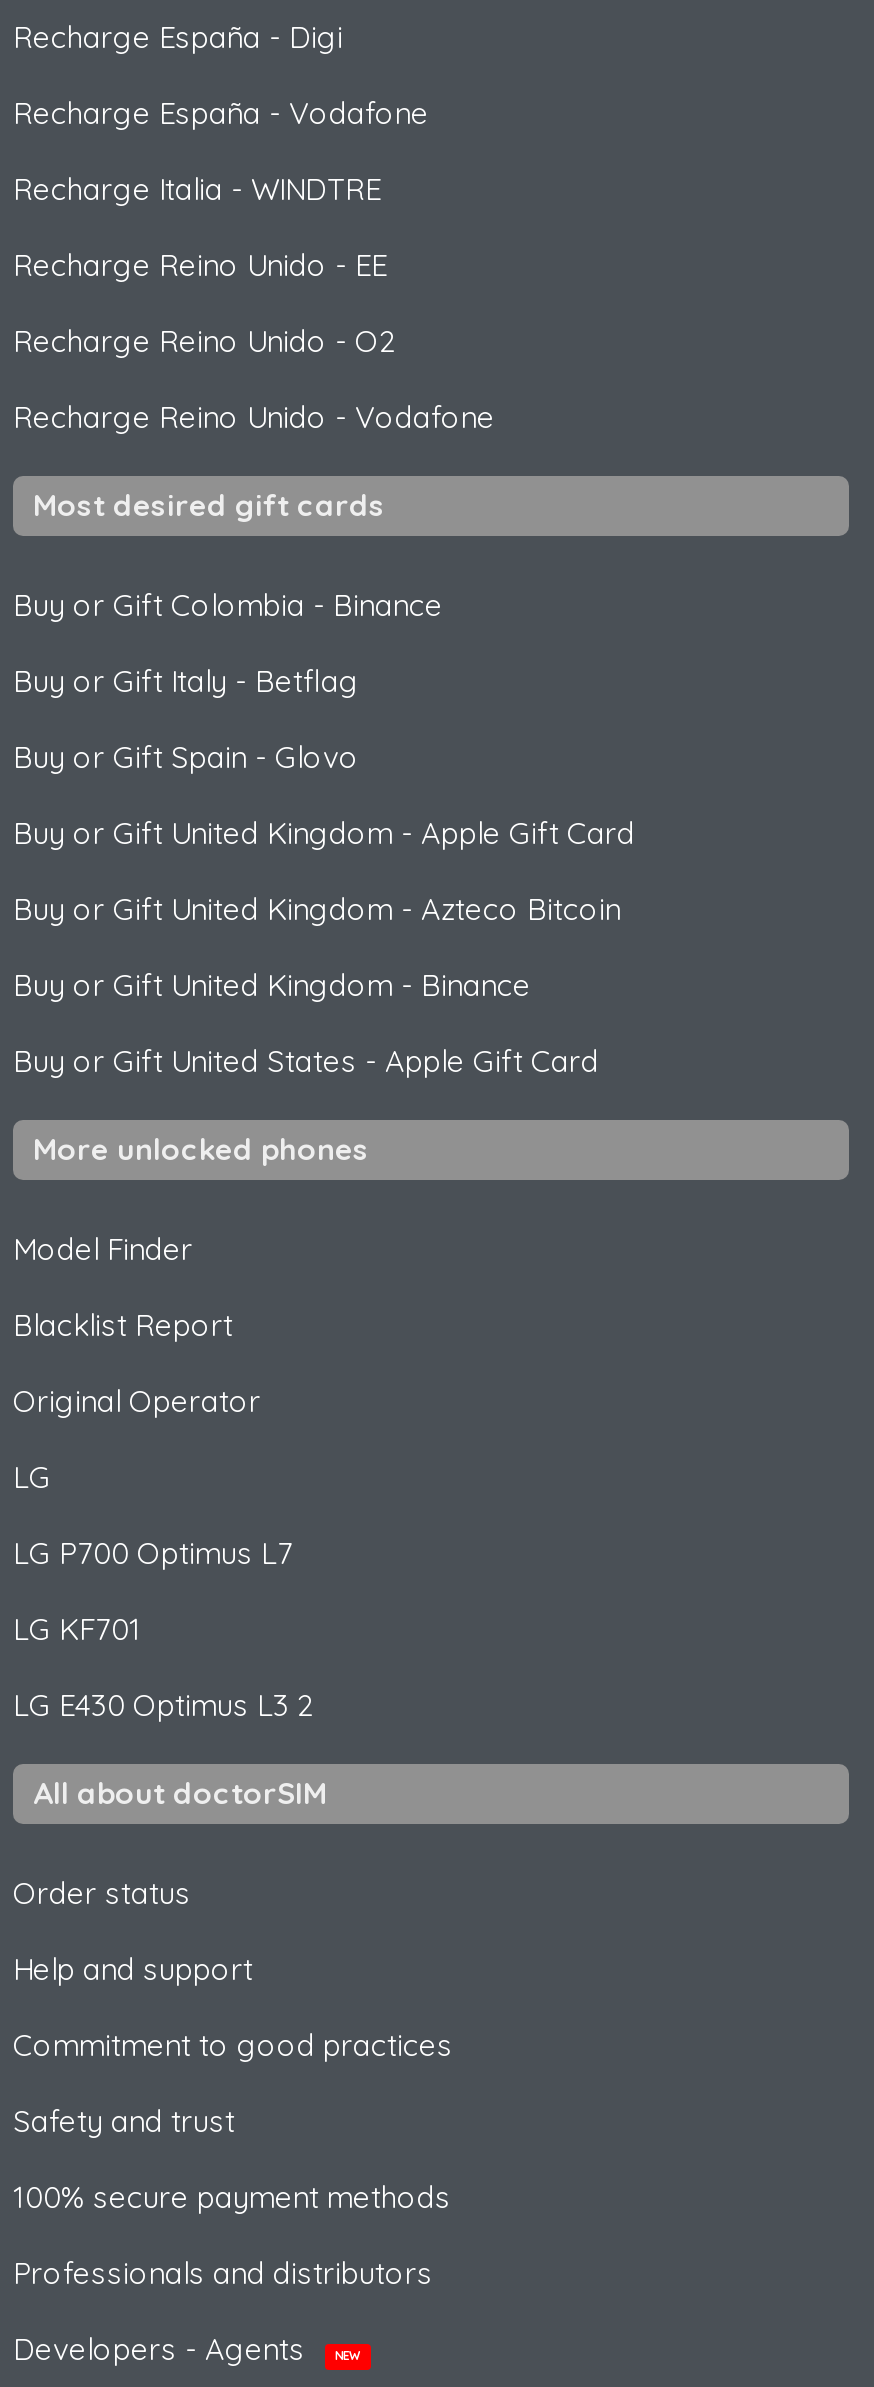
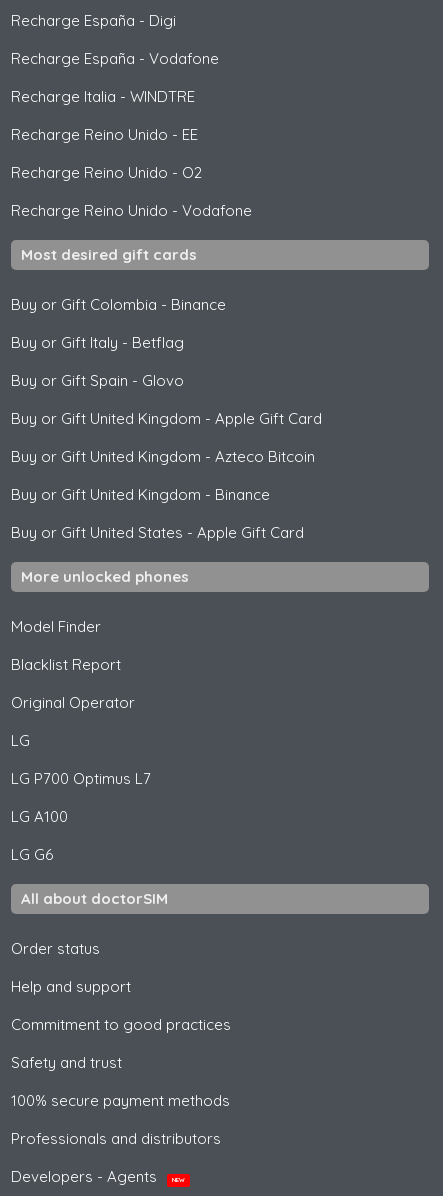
[13,1610,141,1648] LG KF701 -> [11,807,68,826] LG A100
[13,1686,313,1724] LG E430 Optimus L3 2 -> [11,845,53,864] LG G6

